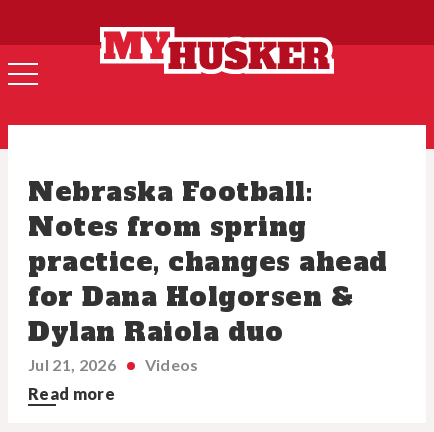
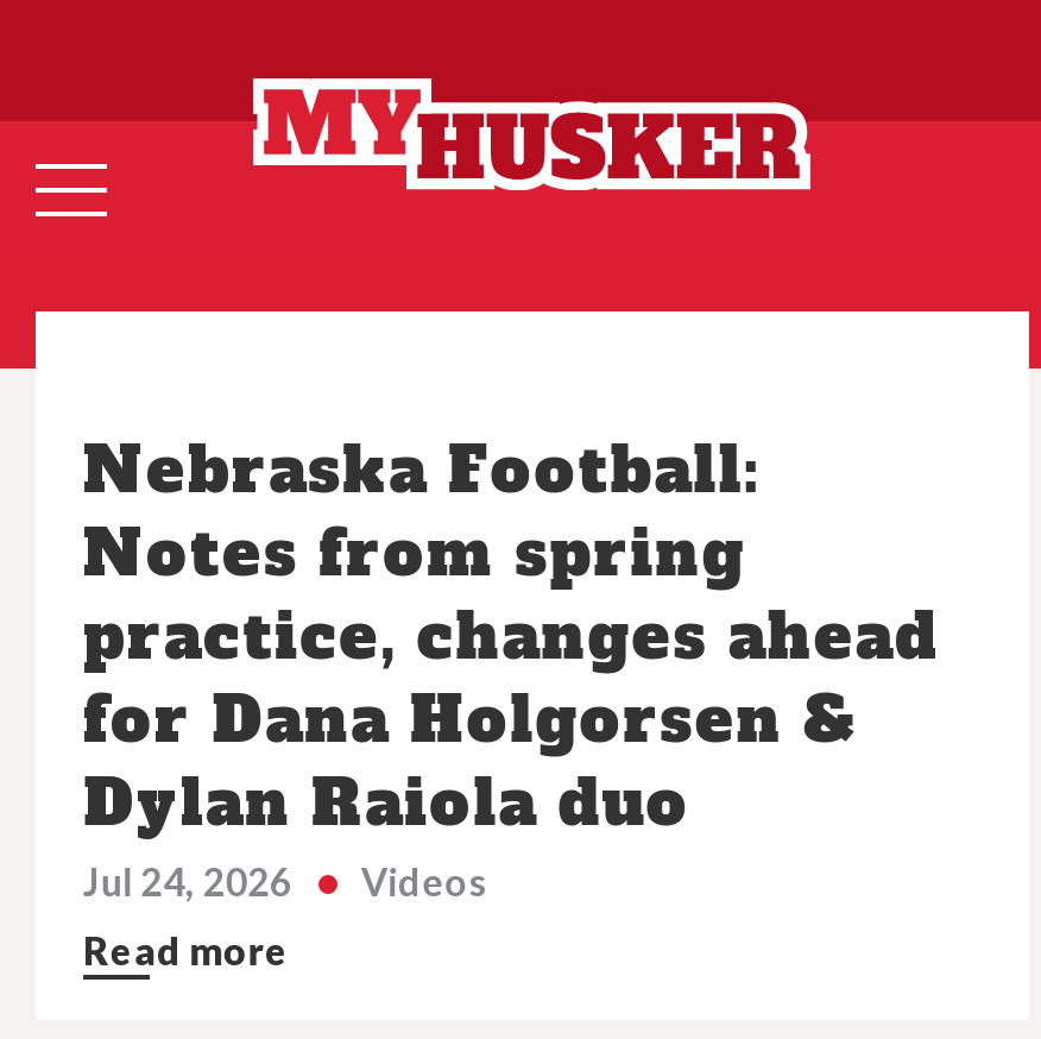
[28,355,199,374] Jul 21, 2026 Videos -> [83,858,489,903] Jul 24, 2026 Videos

